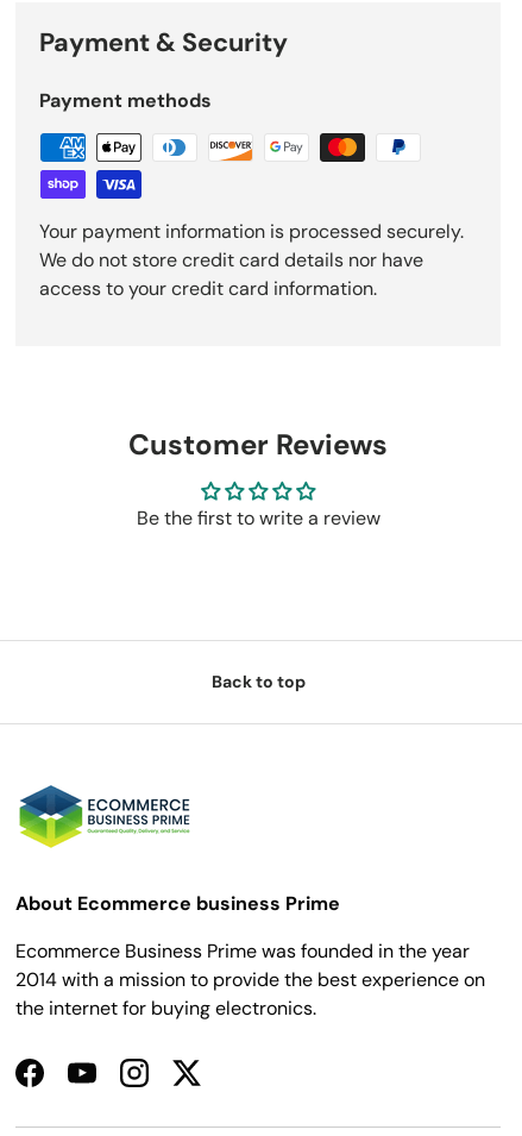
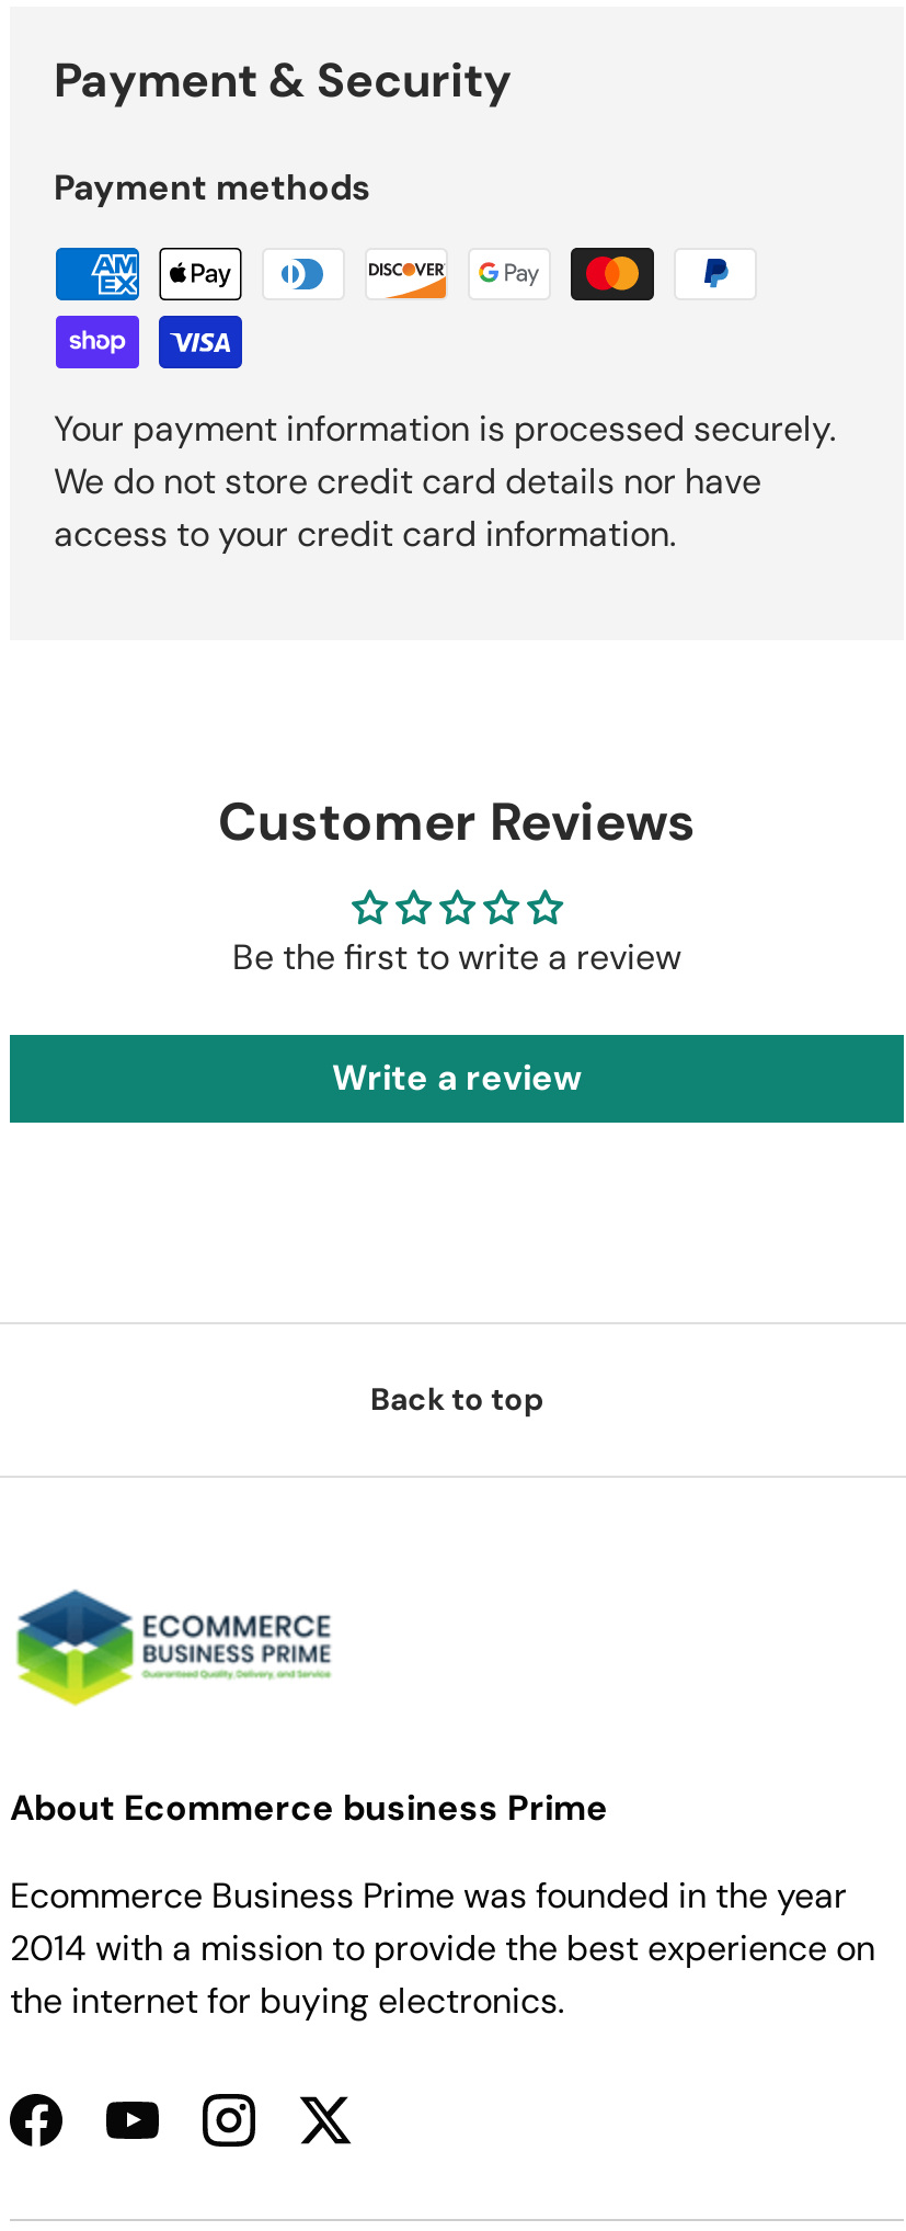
none -> [332,1056,582,1102] Write a review

